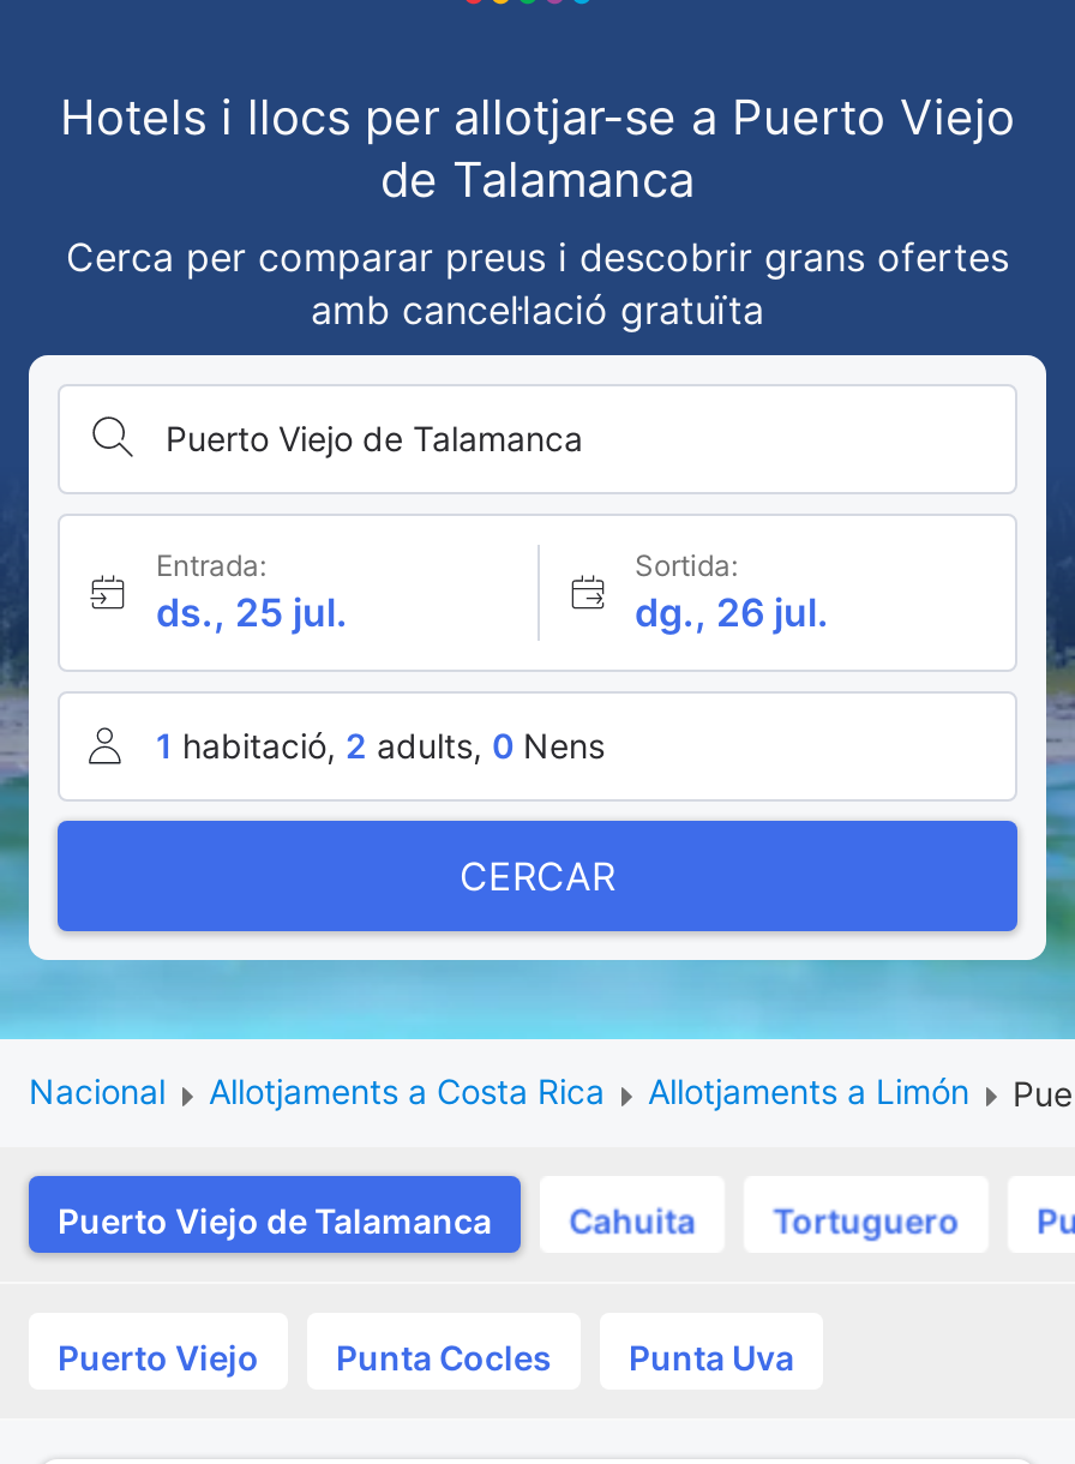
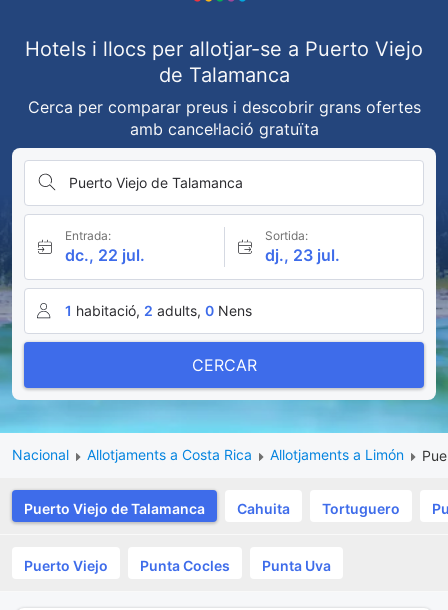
[156,588,348,636] ds., 25 jul. -> [65,245,145,265] dc., 22 jul.
[635,588,829,636] dg., 26 jul. -> [264,245,339,265] dj., 23 jul.

